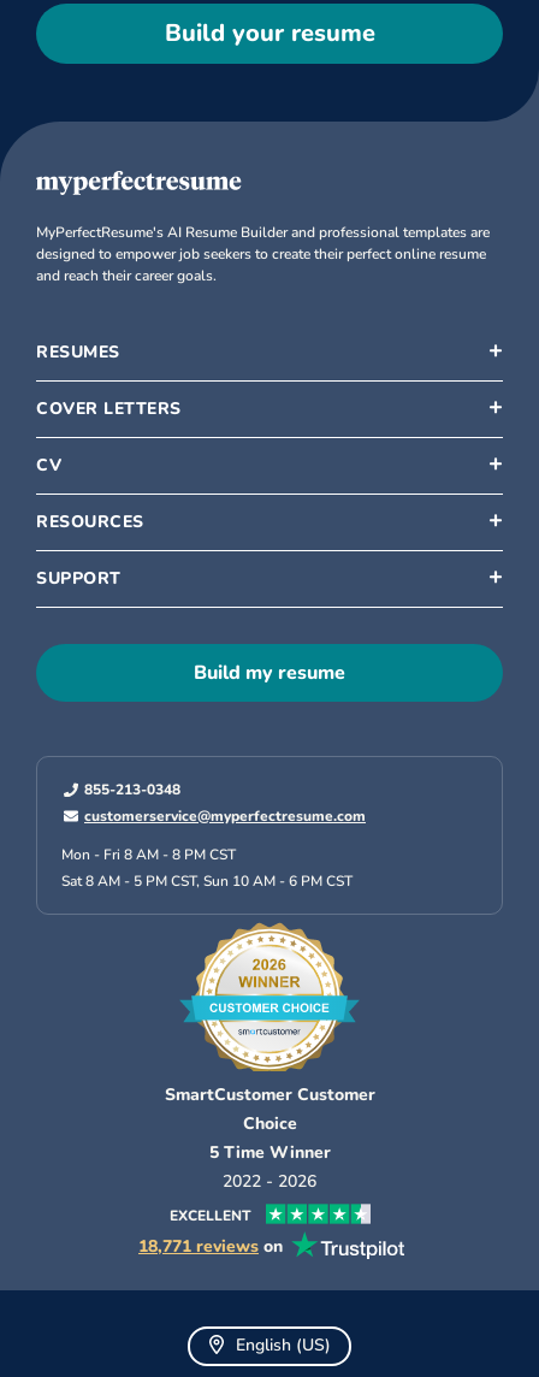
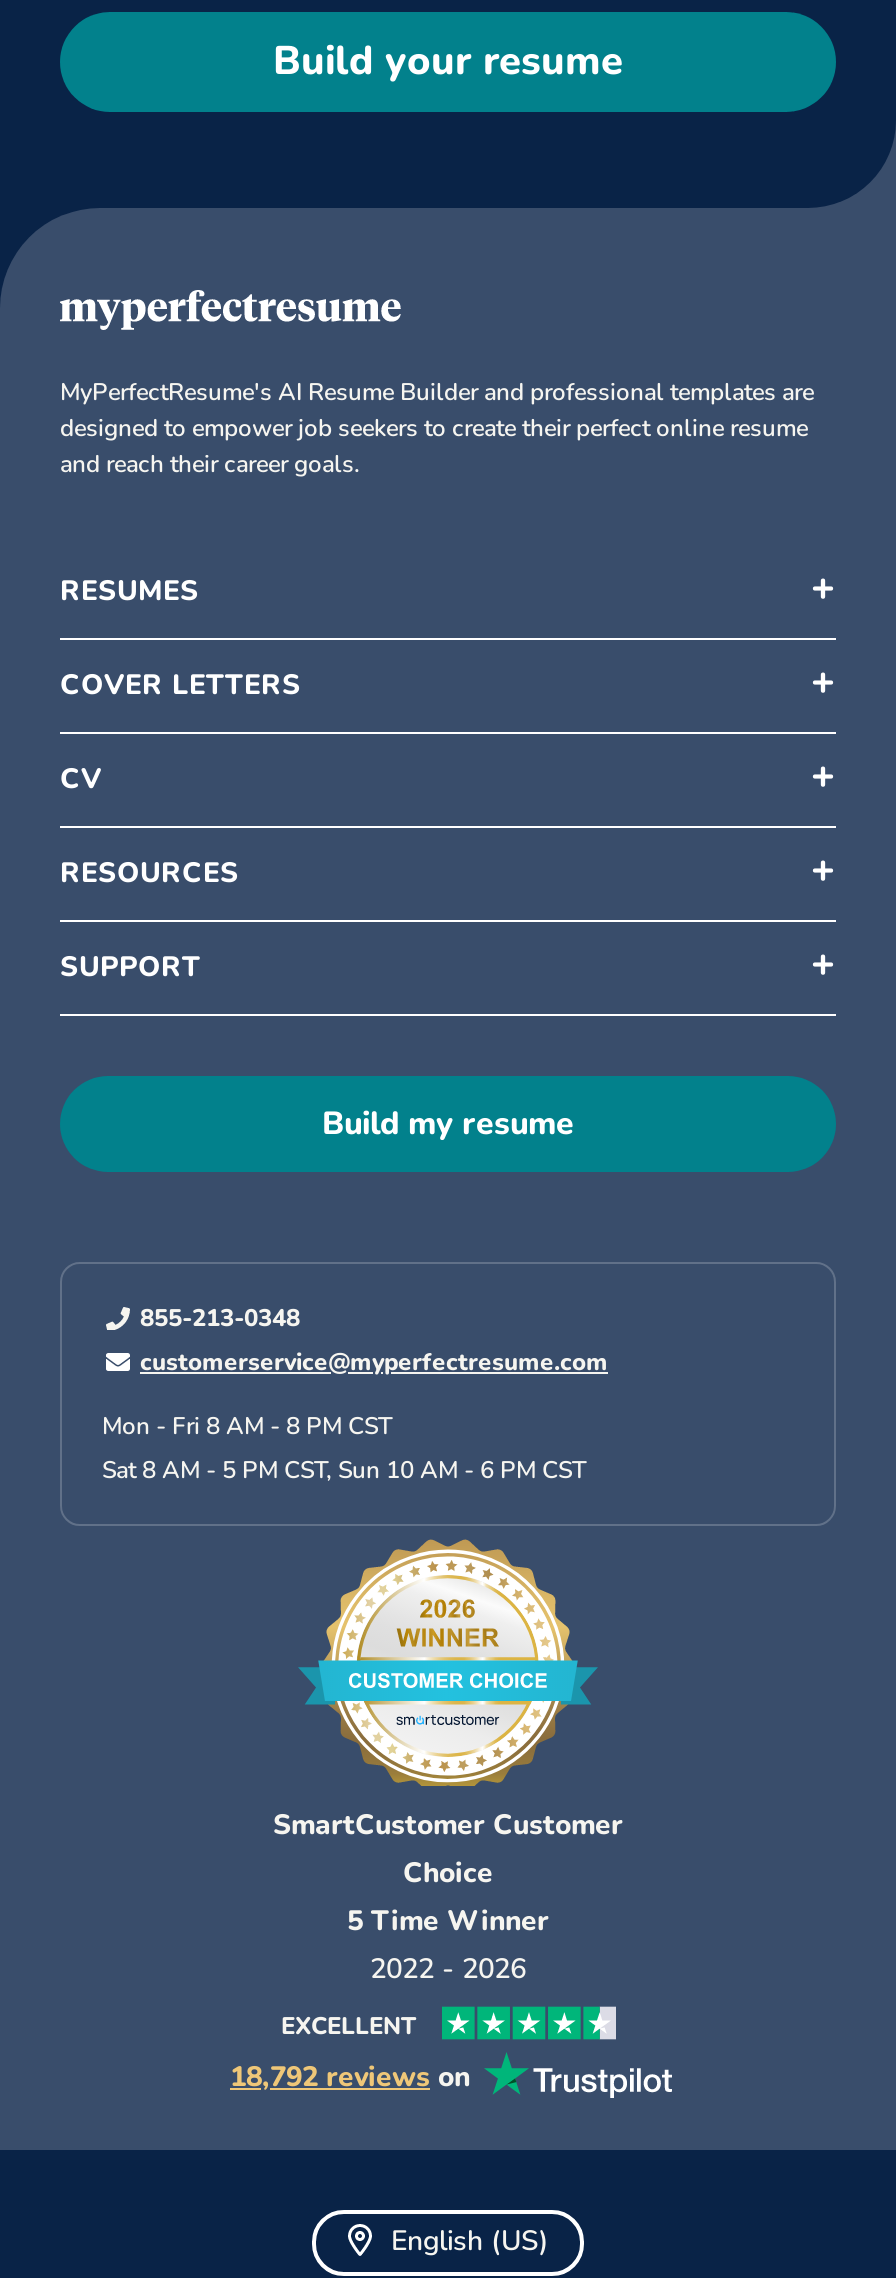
[138,1234,283,1257] 18,771 reviews on -> [230,2057,470,2095] 18,792 reviews on

